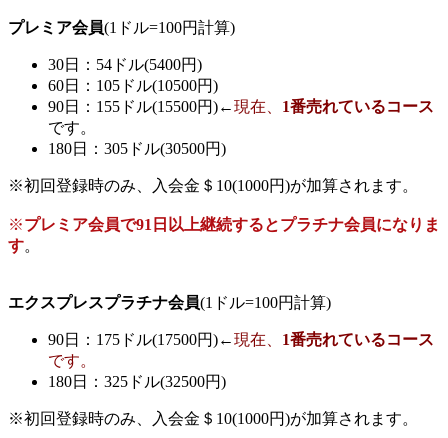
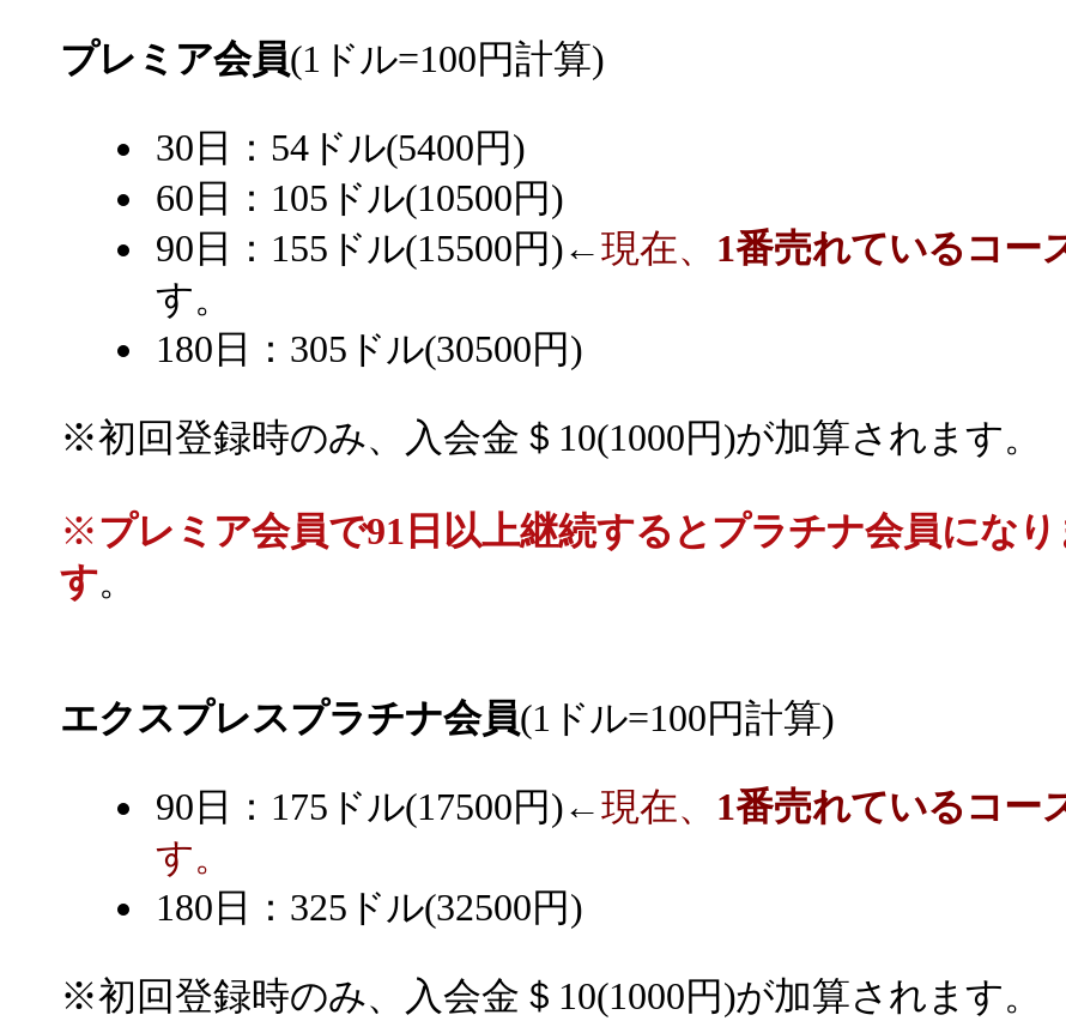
[48,119,96,136] です。 -> [156,277,232,318] す。
[48,352,96,369] です。 -> [156,836,232,876] す。

